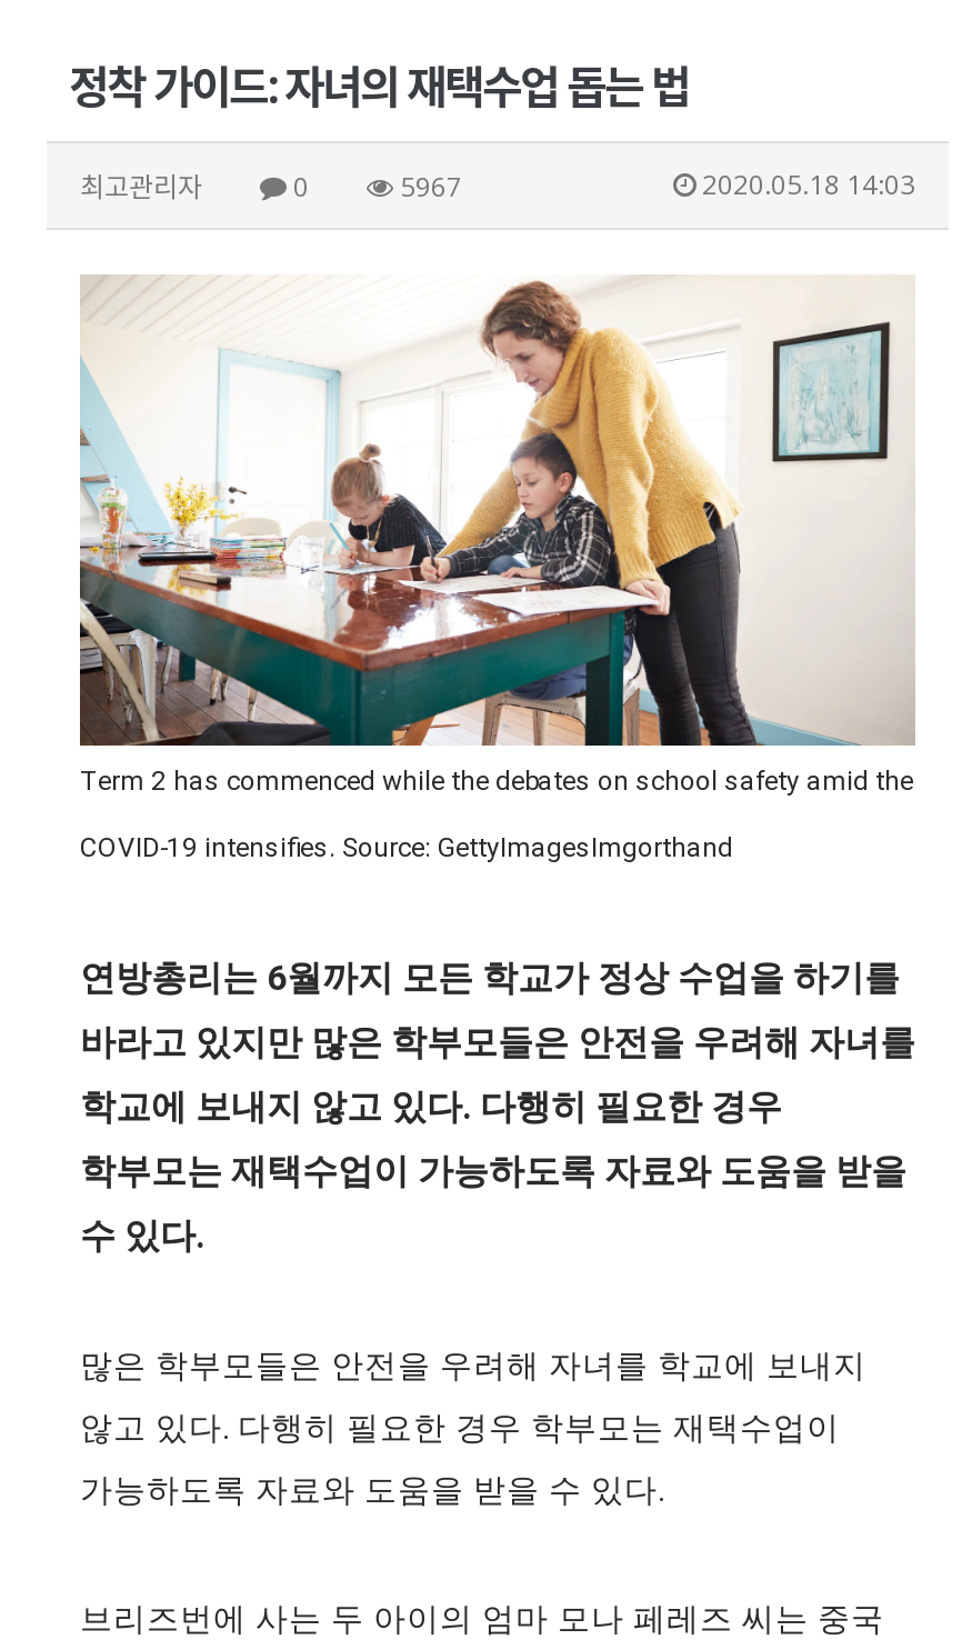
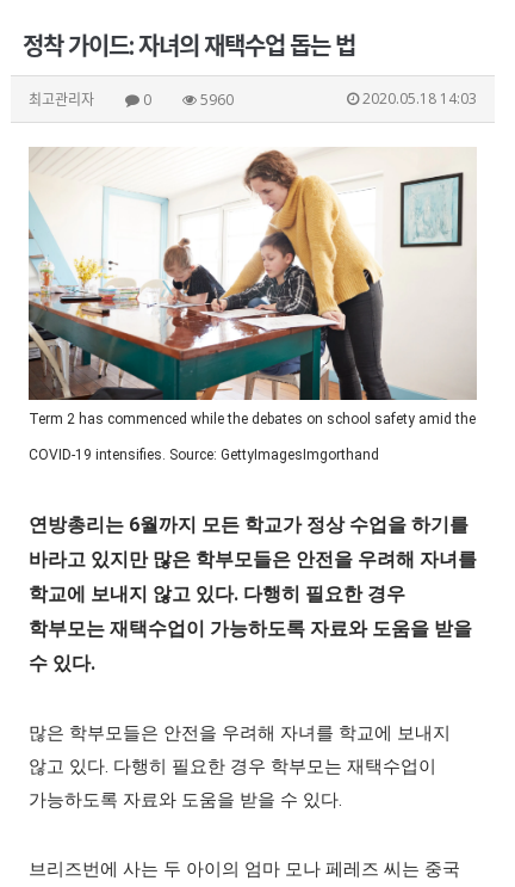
[393,168,462,206] 5967 -> [197,90,234,110] 5960

